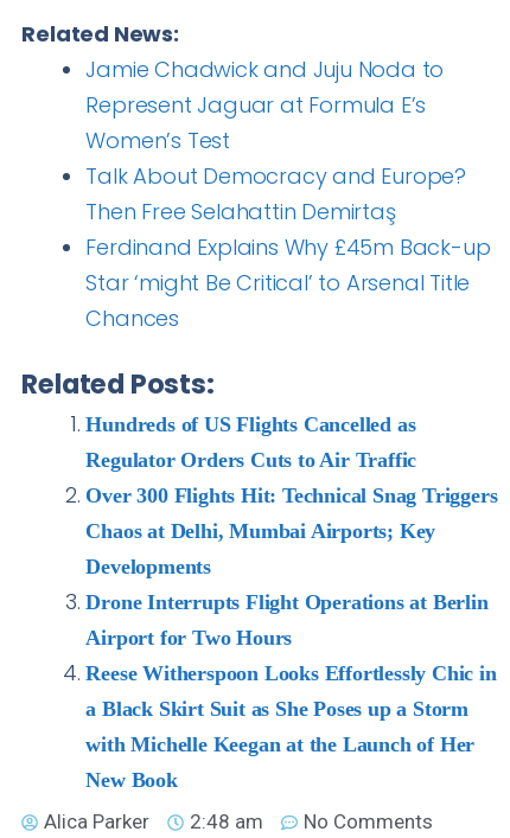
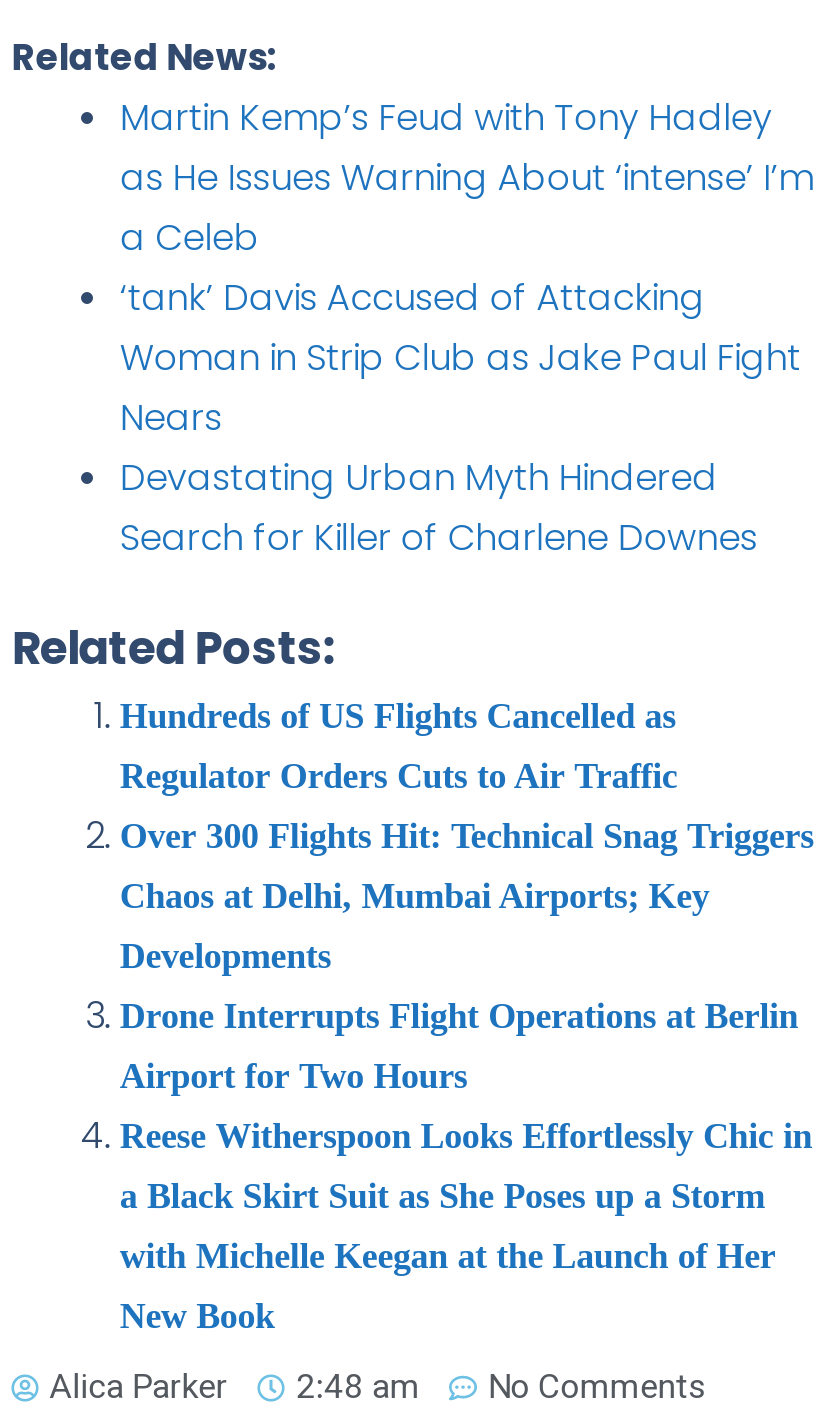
[86,55,490,334] Jamie Chadwick and Juju Noda to | Represent Jaguar at Formula E’s | Women’s Test | Talk About Democracy and Europe? | Then Free Selahattin Demirtaş | Ferdinand Explains Why £45m Back-up | Star ‘might Be Critical’ to Arsenal Title | Chances -> [120,93,814,563] Martin Kemp’s Feud with Tony Hadley | as He Issues Warning About ‘intense’ I’m | a Celeb | ‘tank’ Davis Accused of Attacking | Woman in Strip Club as Jake Paul Fight | Nears | Devastating Urban Myth Hindered | Search for Killer of Charlene Downes

